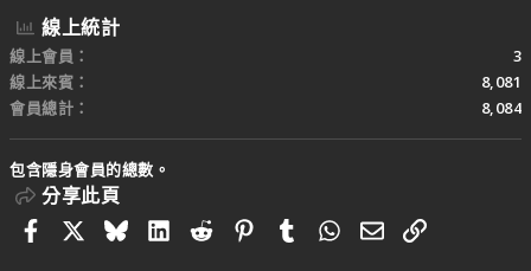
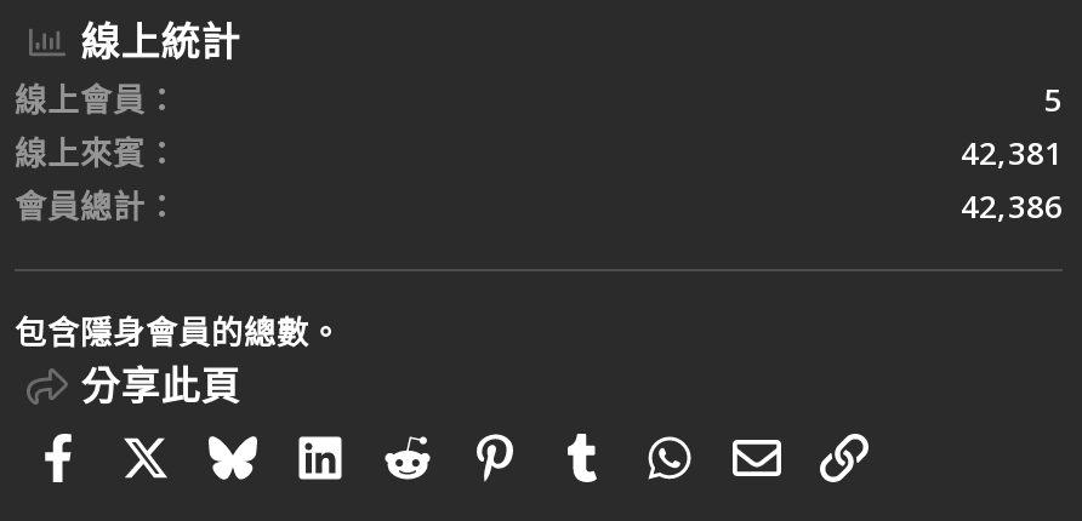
[513,45,522,66] 3 -> [1044,77,1063,121] 5
[481,71,522,92] 8,081 -> [961,131,1063,174] 42,381
[481,97,522,118] 8,084 -> [961,184,1063,228] 42,386

